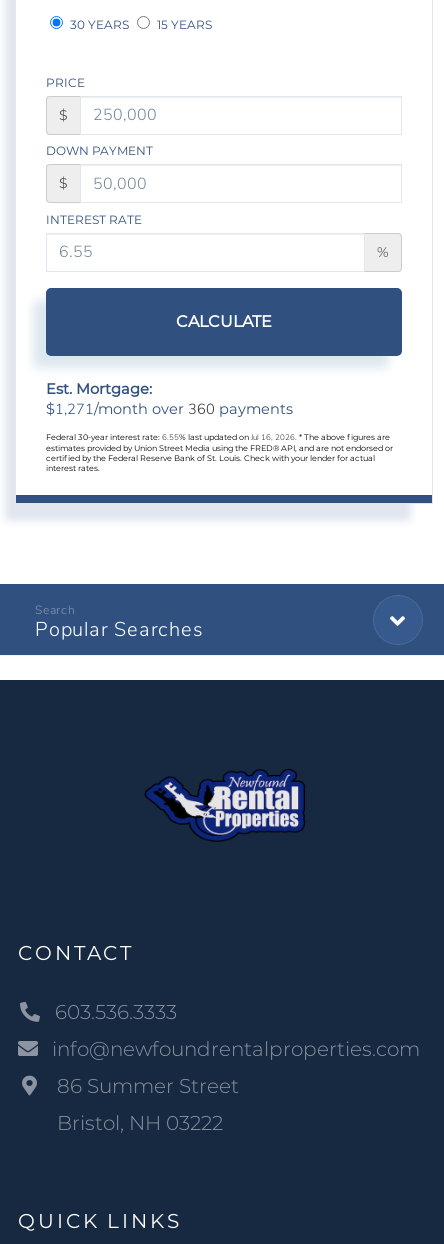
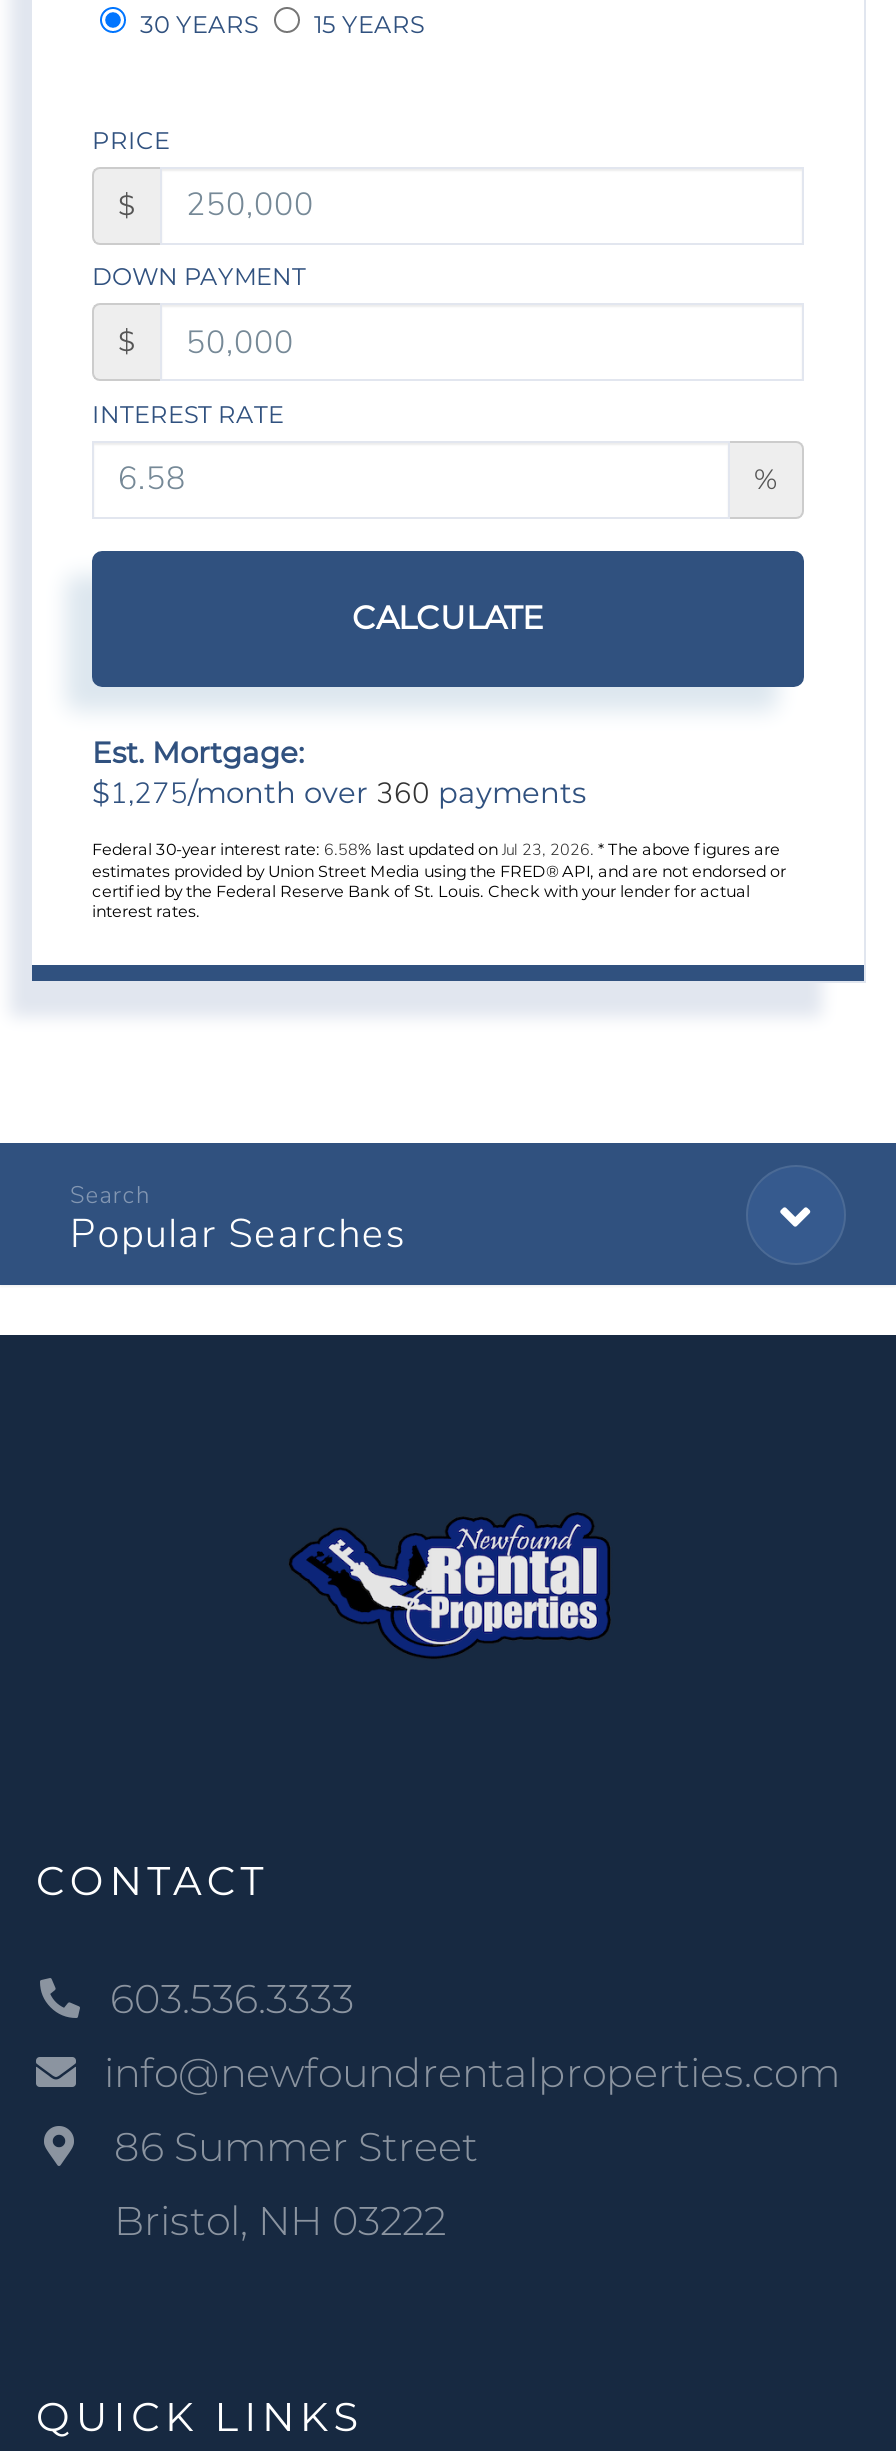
[46,399,293,419] $1,271/month over 360 payments -> [92,774,586,814] $1,275/month over 360 payments
[46,432,390,443] Federal 30-year interest rate: 6.55% last updated on Jul 16, 2026. * The above figures are -> [92,840,780,862] Federal 30-year interest rate: 6.58% last updated on Jul 23, 2026. * The above figures are

